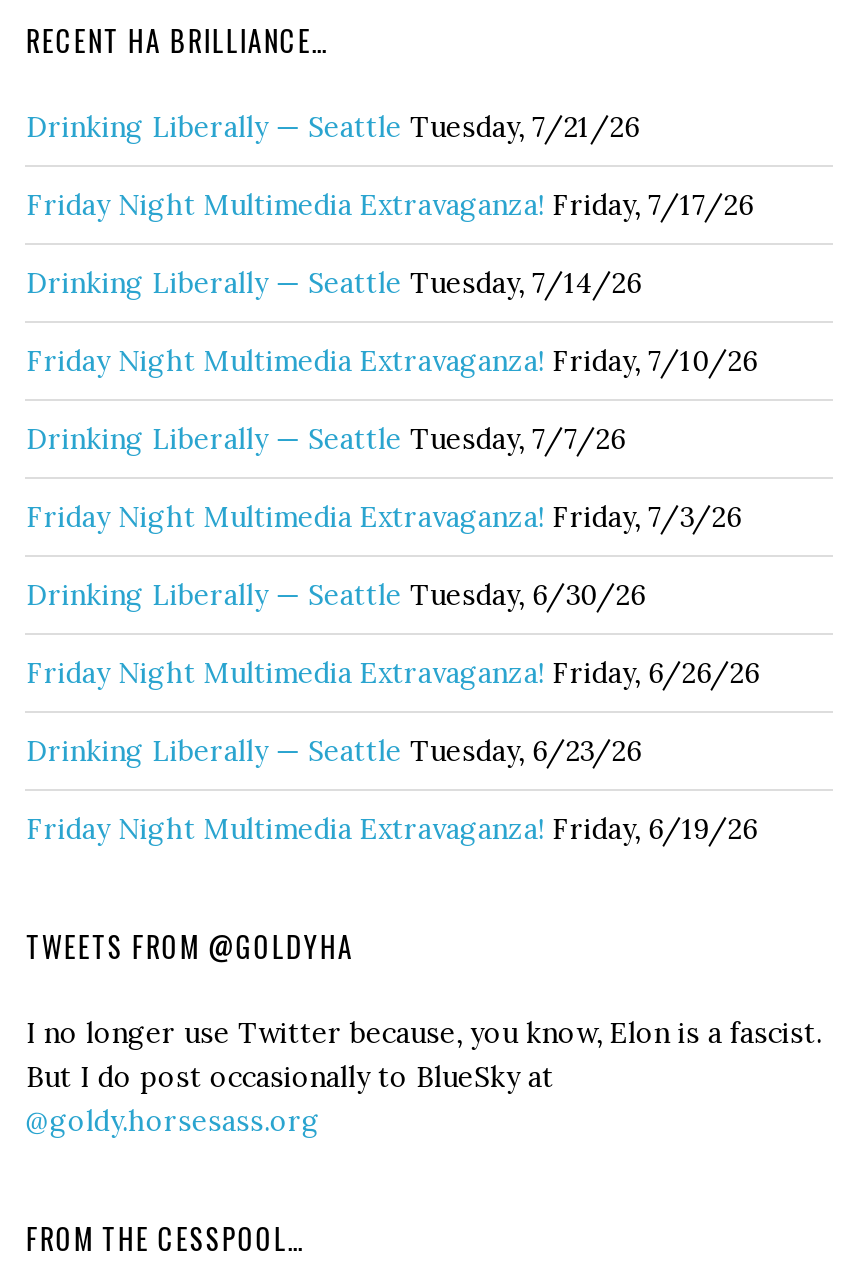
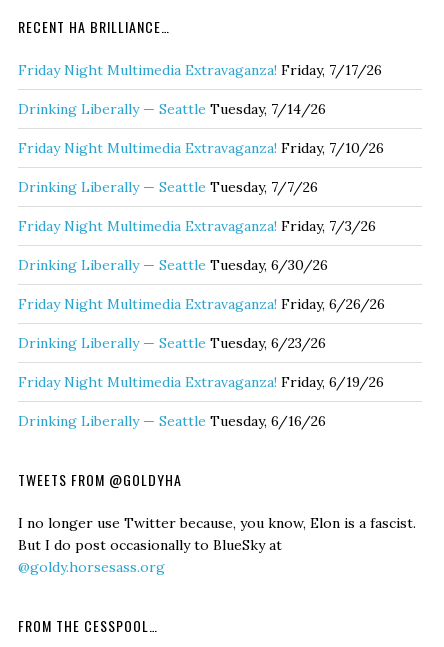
[26,109,640,145] Drinking Liberally — Seattle Tuesday, 7/21/26 -> none
moved [26,187,760,847] -> [18,61,385,391]: Friday Night Multimedia Extravaganza! Friday, 7/17/26 | Drinking Liberally — Seattle Tuesday, 7/14/26 | Friday Night Multimedia Extravaganza! Friday, 7/10/26 | ... | Drinking Liberally — Seattle Tuesday, 6/23/26 | Friday Night Multimedia Extravaganza! Friday, 6/19/26
none -> [18,412,326,430] Drinking Liberally — Seattle Tuesday, 6/16/26

